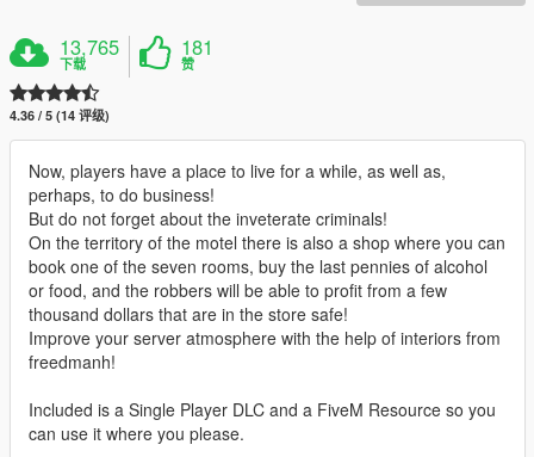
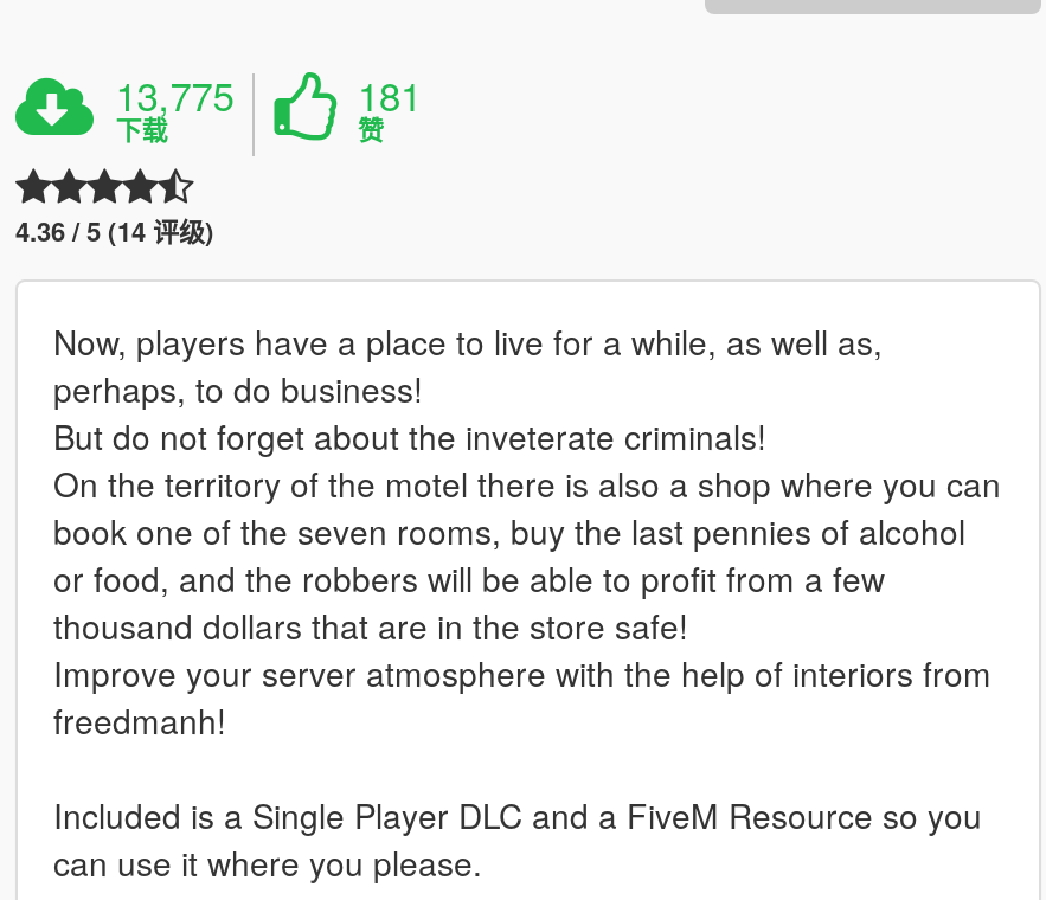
[60,32,119,61] 13,765 -> [115,67,234,123] 13,775

